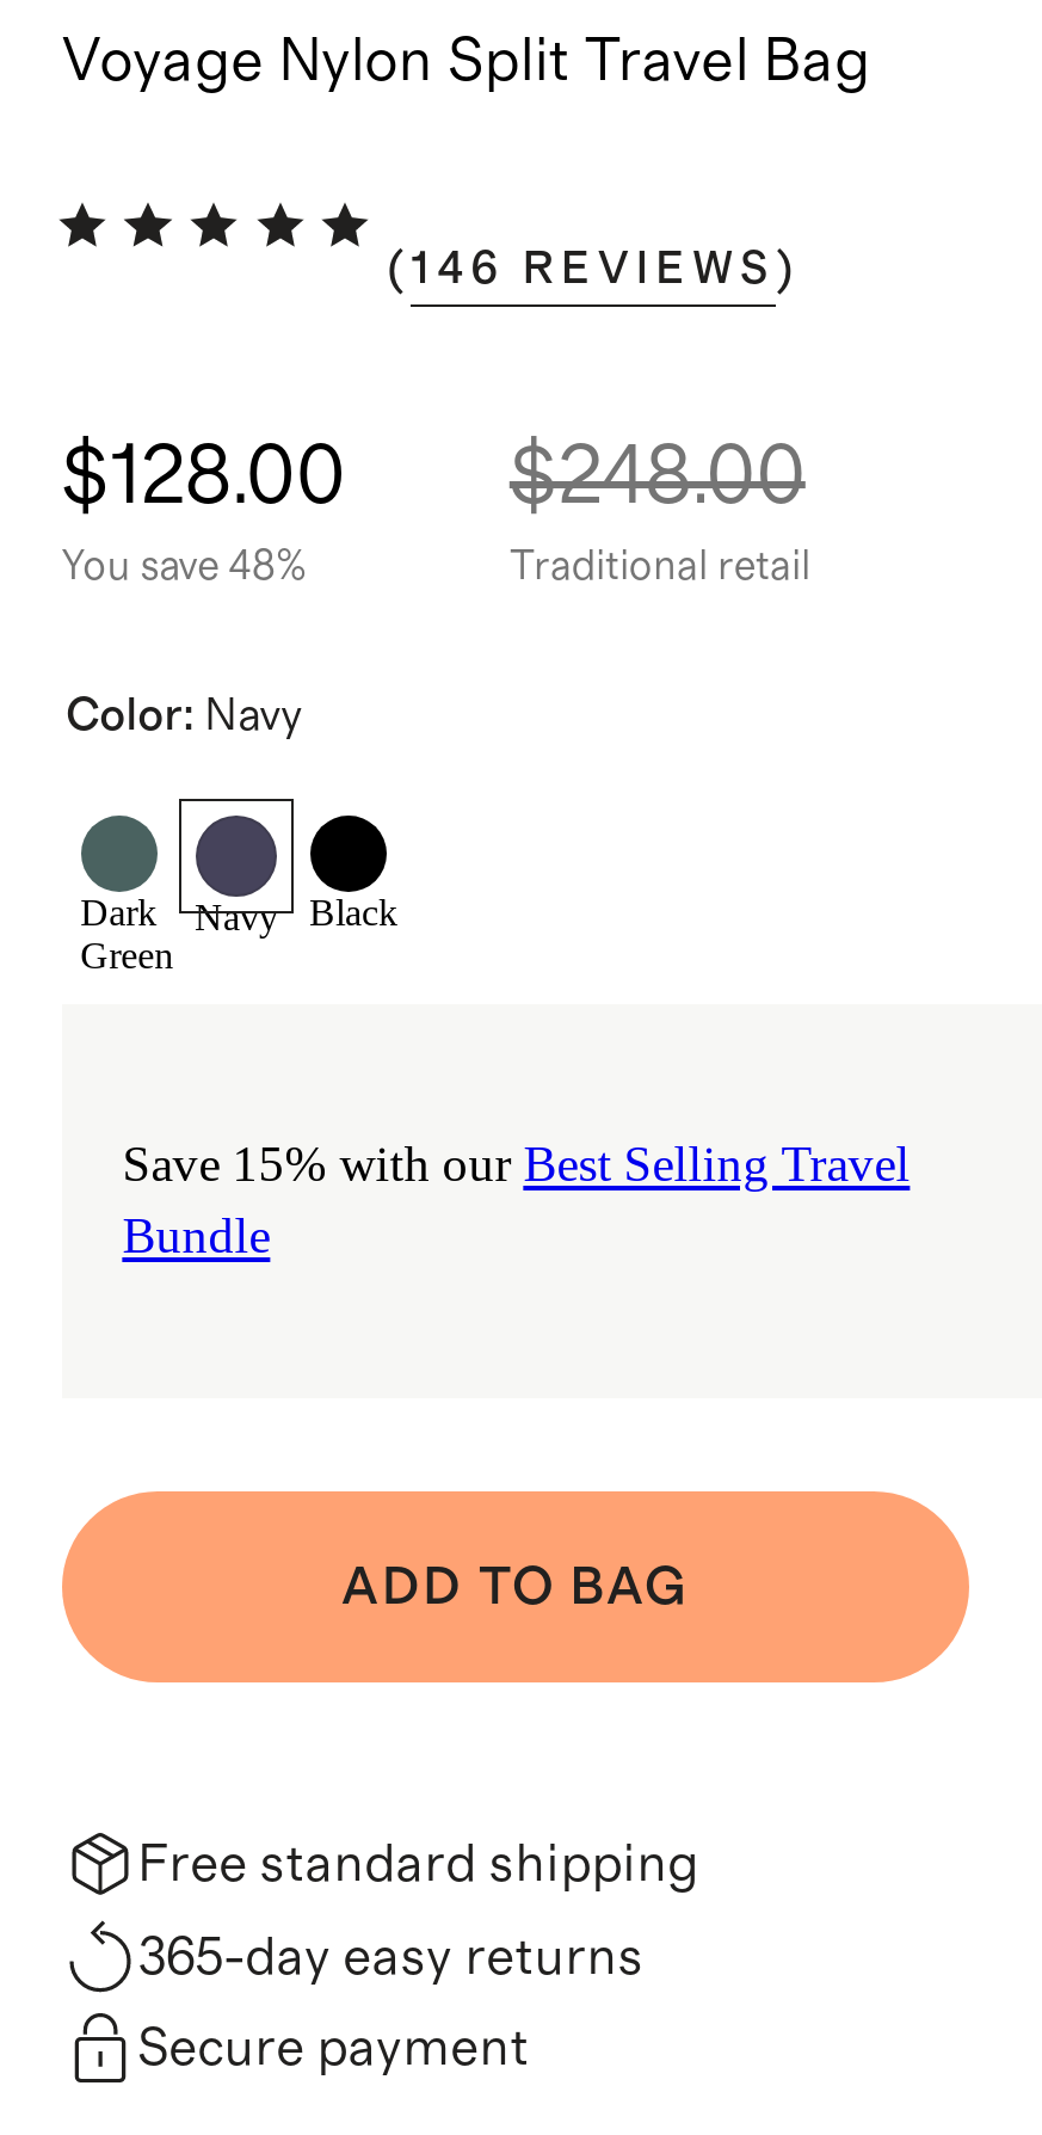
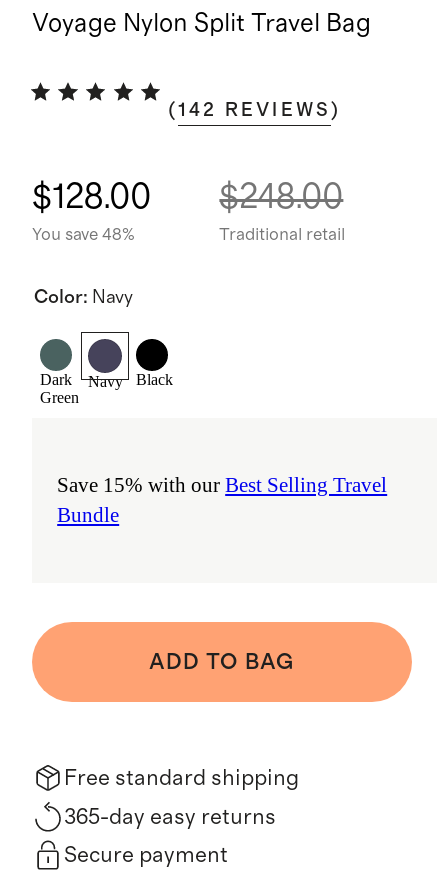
[386,247,801,293] (146 REVIEWS) -> [168,101,341,120] (142 REVIEWS)

